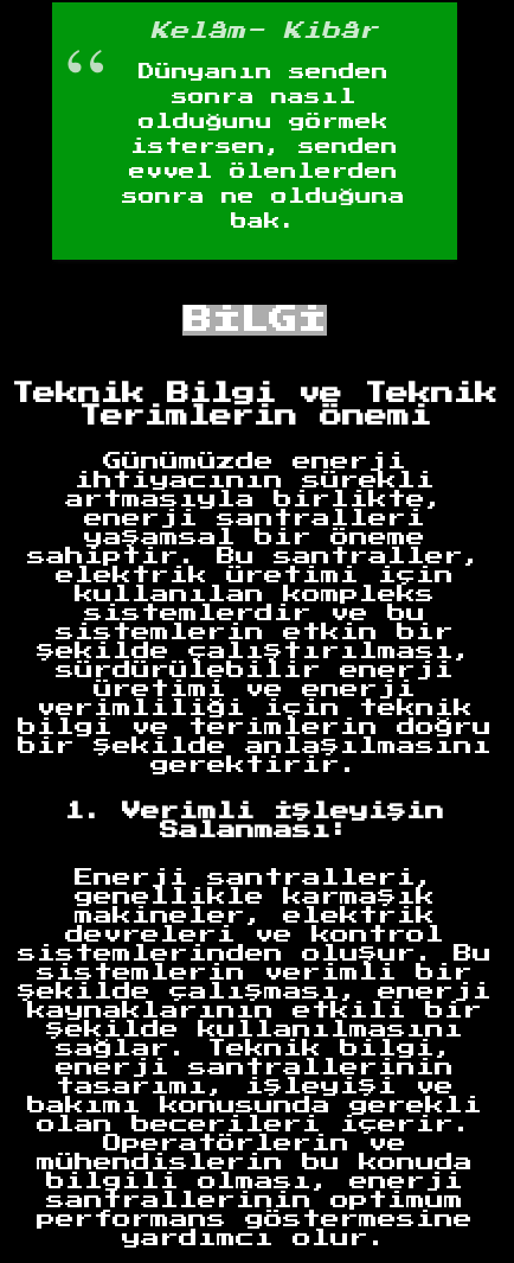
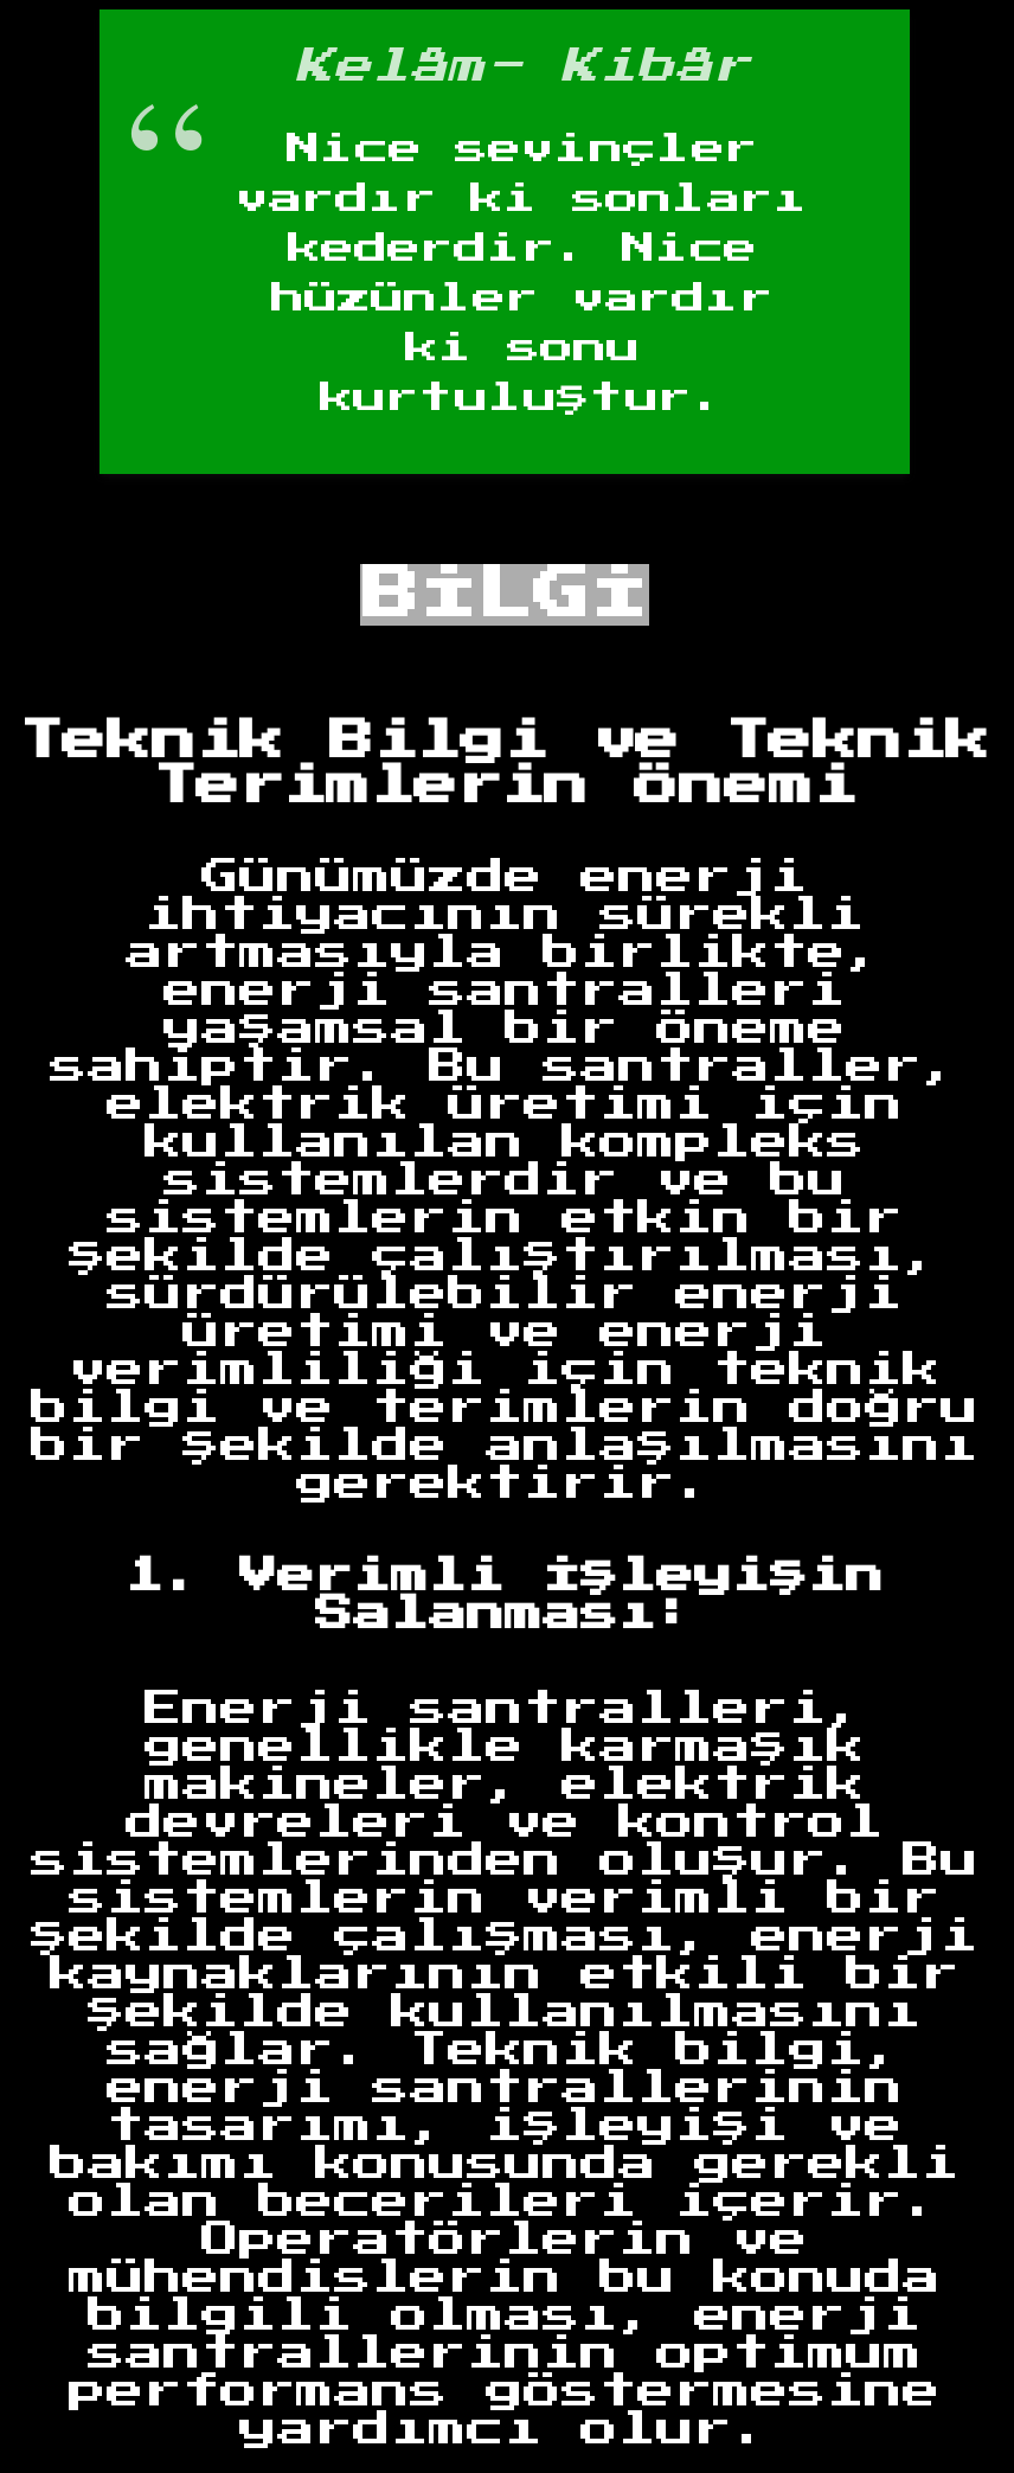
[122,64,405,230] Dünyanın senden | sonra nasıl | olduğunu görmek | istersen, senden | evvel ölenlerden | sonra ne olduğuna | bak. -> [236,132,809,414] Nice sevinçler | vardır ki sonları | kederdir. Nice | hüzünler vardır | ki sonu | kurtuluştur.

